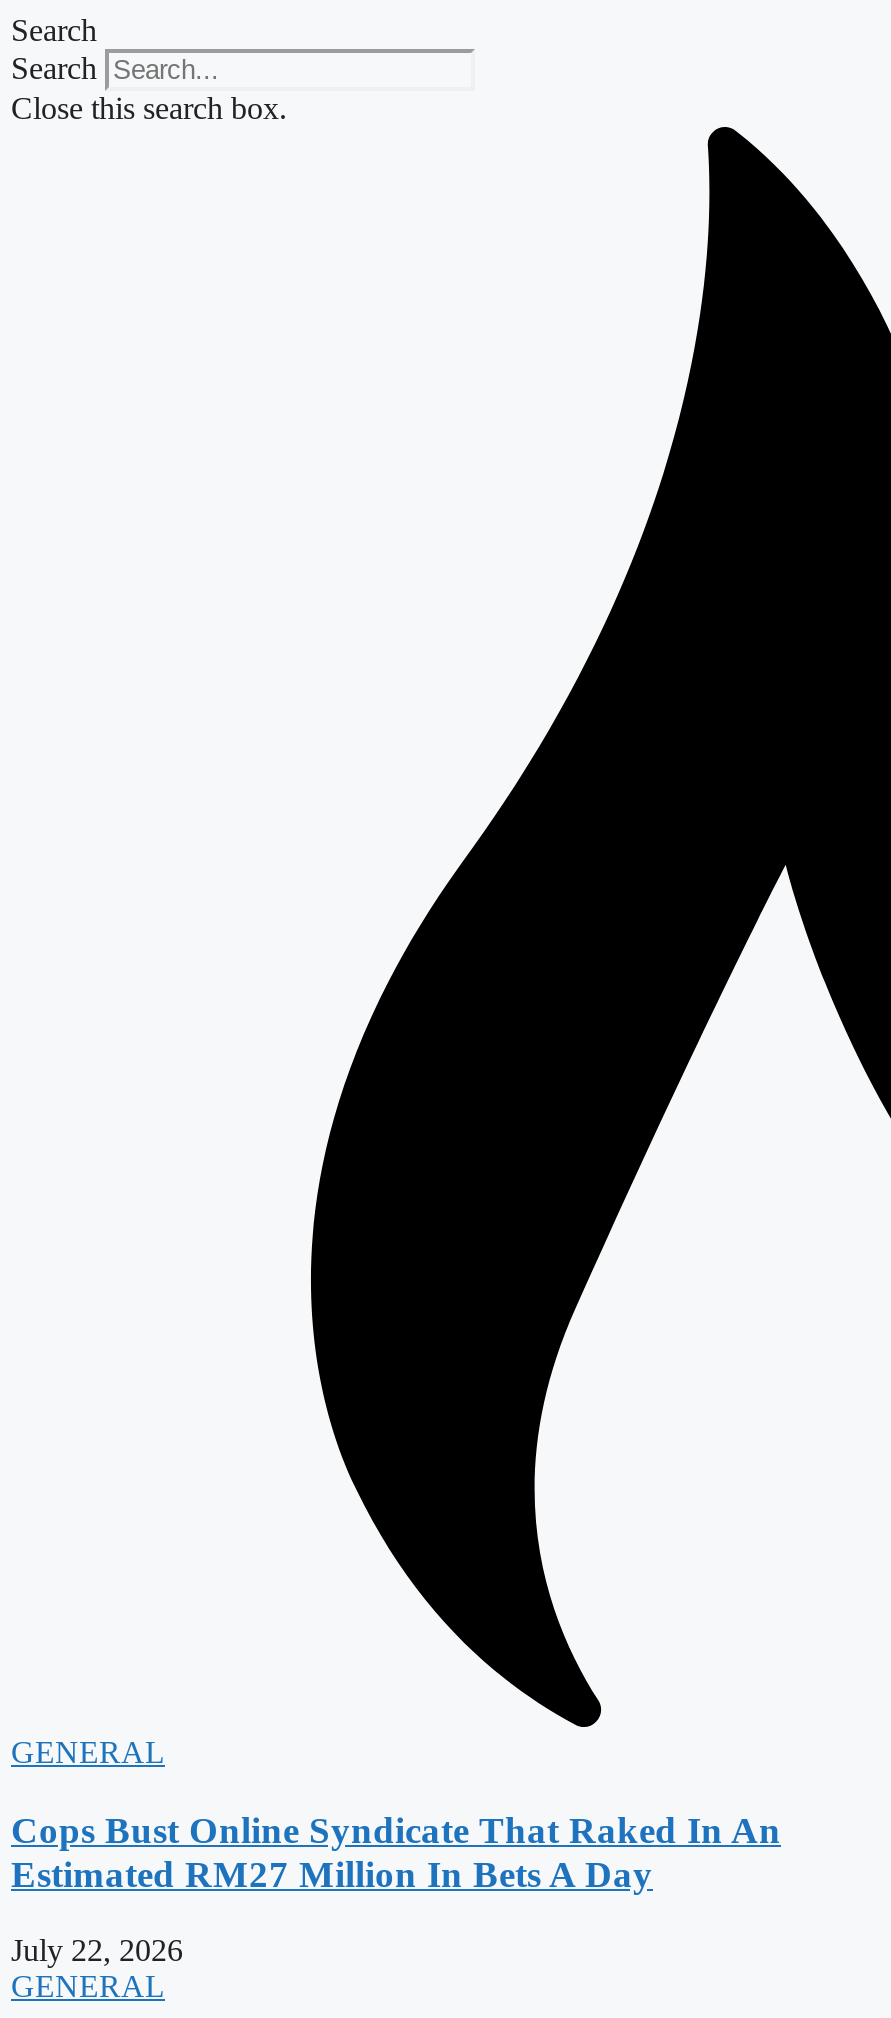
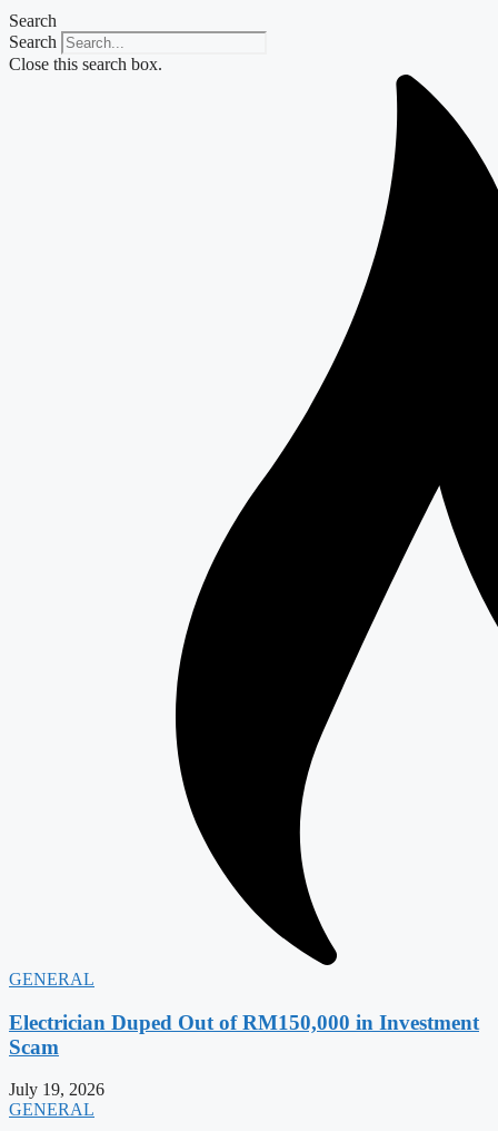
[11,1808,781,1894] Cops Bust Online Syndicate That Raked In An | Estimated RM27 Million In Bets A Day -> [9,1010,479,1058] Electrician Duped Out of RM150,000 in Investment | Scam
[11,1934,183,1968] July 22, 2026 -> [9,1080,104,1099] July 19, 2026

